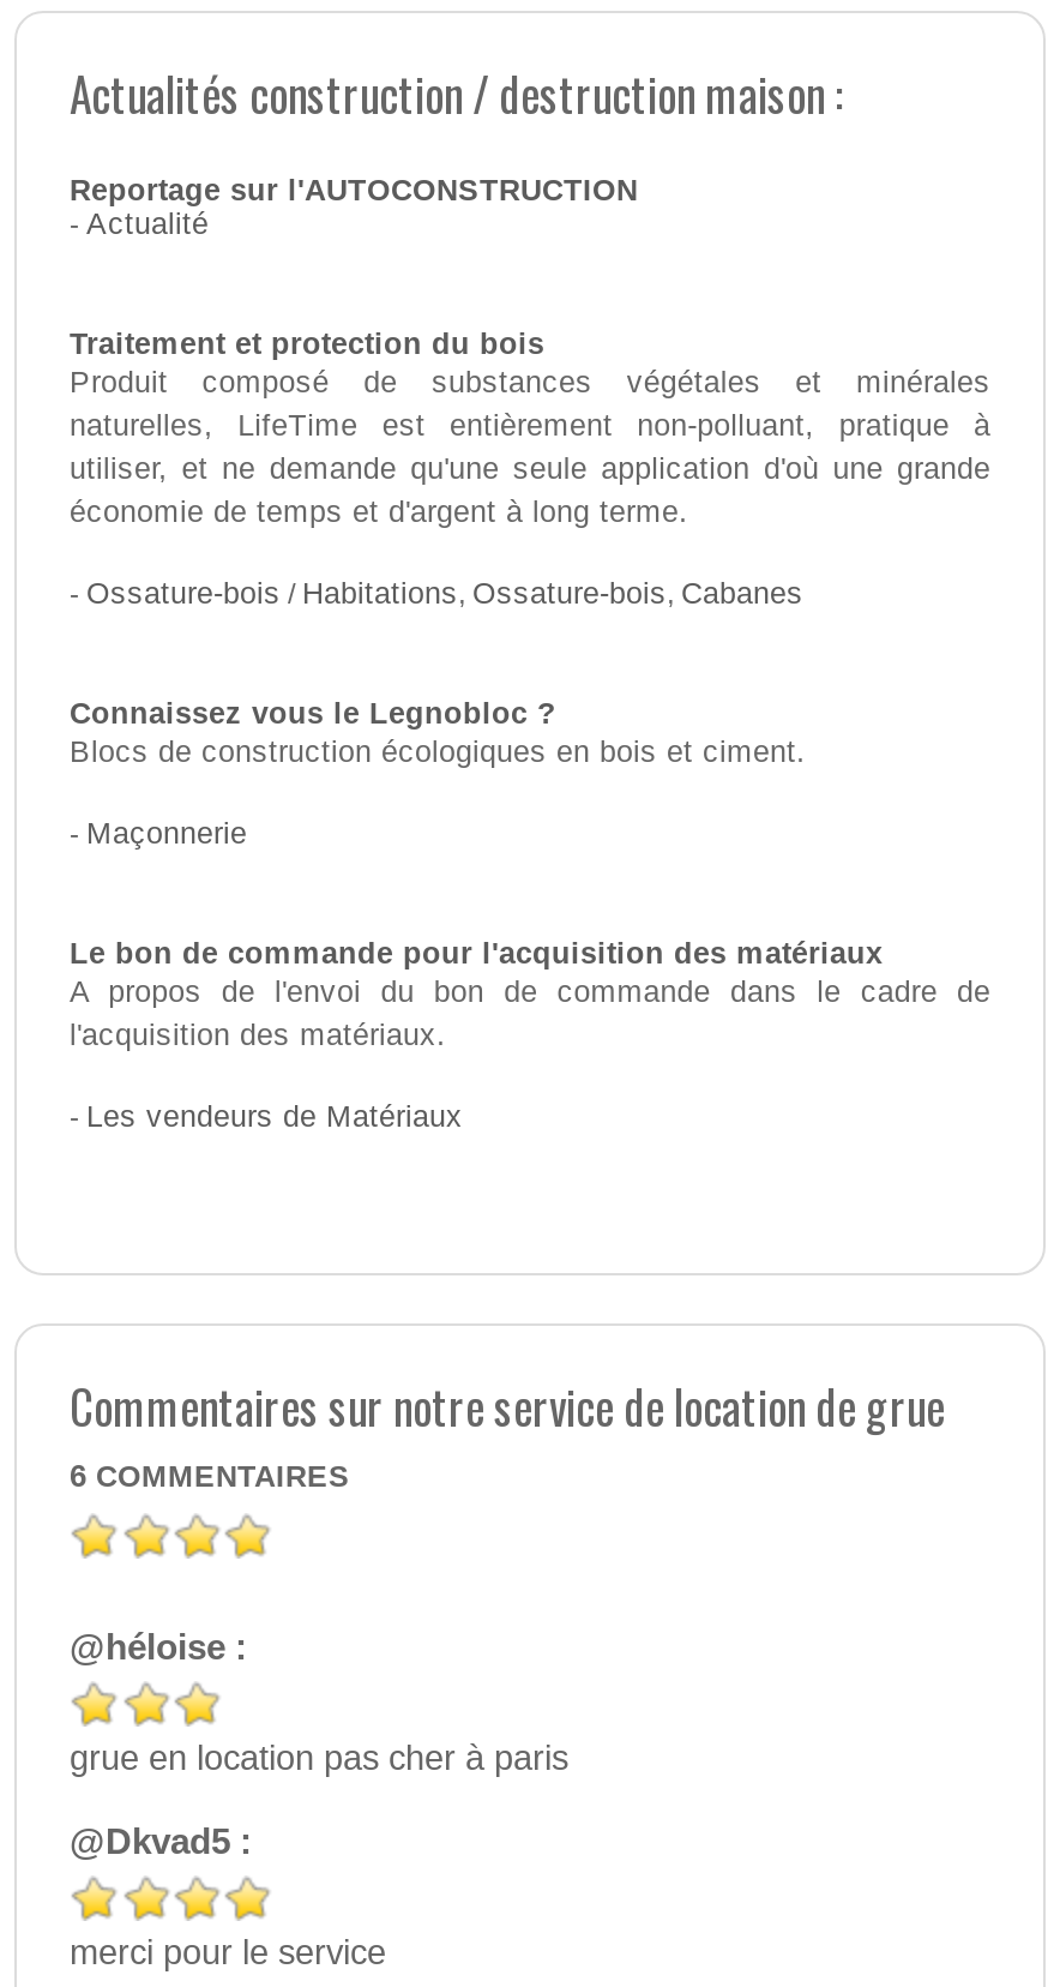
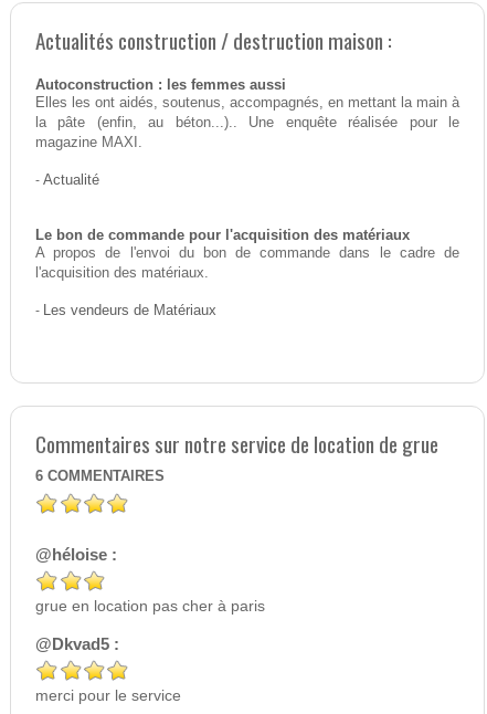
[70,175,638,209] Reportage sur l'AUTOCONSTRUCTION -> [35,78,459,151] Autoconstruction : les femmes aussi | Elles les ont aidés, soutenus, accompagnés, en mettant la main à | la pâte (enfin, au béton...).. Une enquête réalisée pour le | magazine MAXI.
moved [70,209,209,242] -> [35,173,99,188]: - Actualité
[70,329,990,612] Traitement et protection du bois | Produit composé de substances végétales et minérales | naturelles, LifeTime est entièrement non-polluant, pratique à | utiliser, et ne demande qu'une seule application d'où une grande | économie de temps et d'argent à long terme. | - Ossature-bois / Habitations, Ossature-bois, Cabanes -> none
[70,698,806,852] Connaissez vous le Legnobloc ? | Blocs de construction écologiques en bois et ciment. | - Maçonnerie -> none

